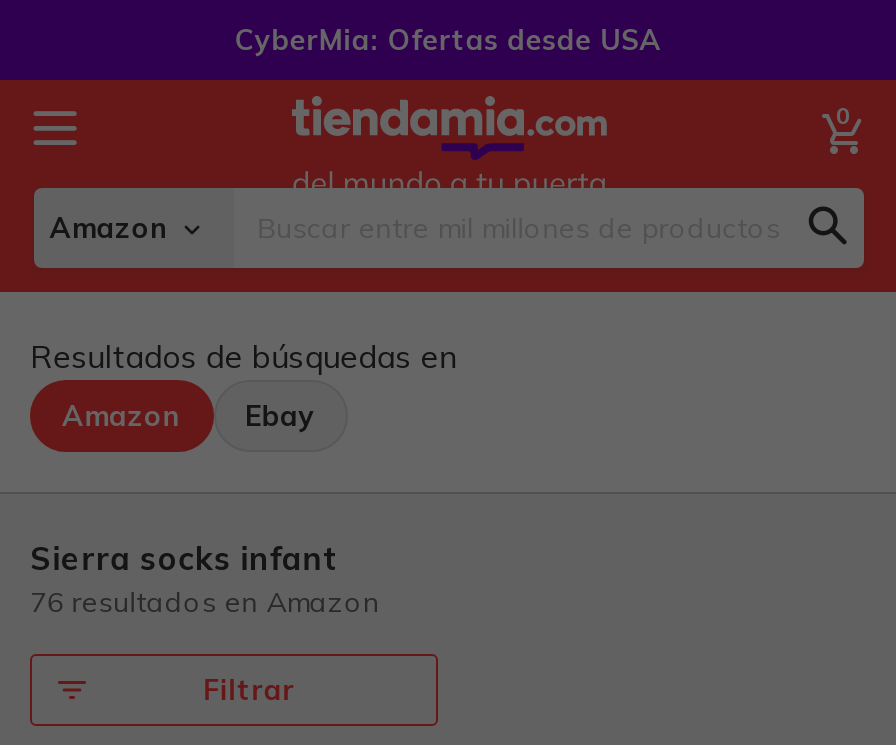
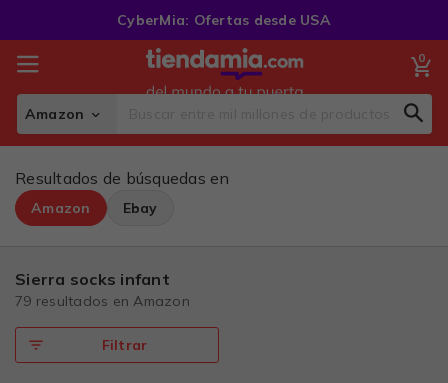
[30,584,380,620] 76 resultados en Amazon -> [15,292,190,310] 79 resultados en Amazon

